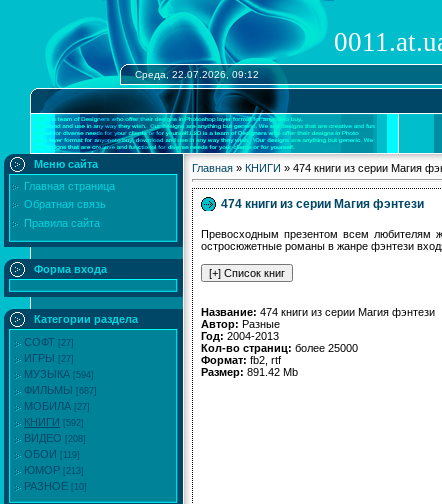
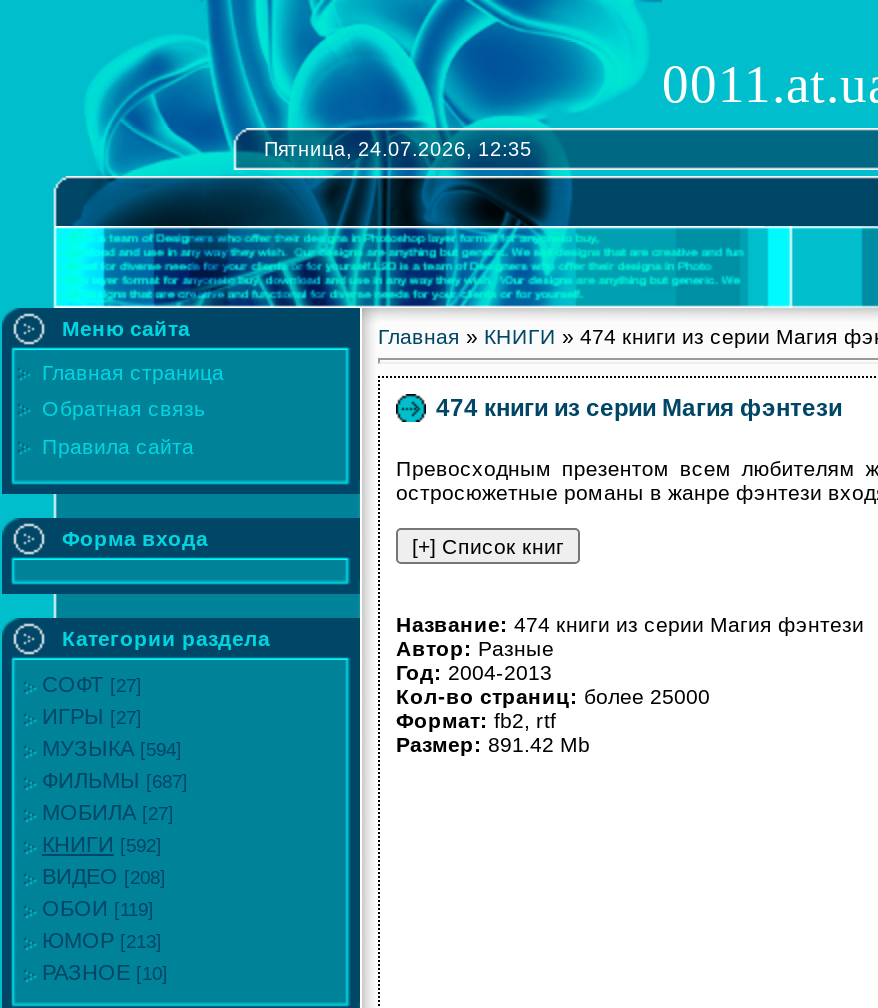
[135,69,259,80] Среда, 22.07.2026, 09:12 -> [264,138,532,160] Пятница, 24.07.2026, 12:35

